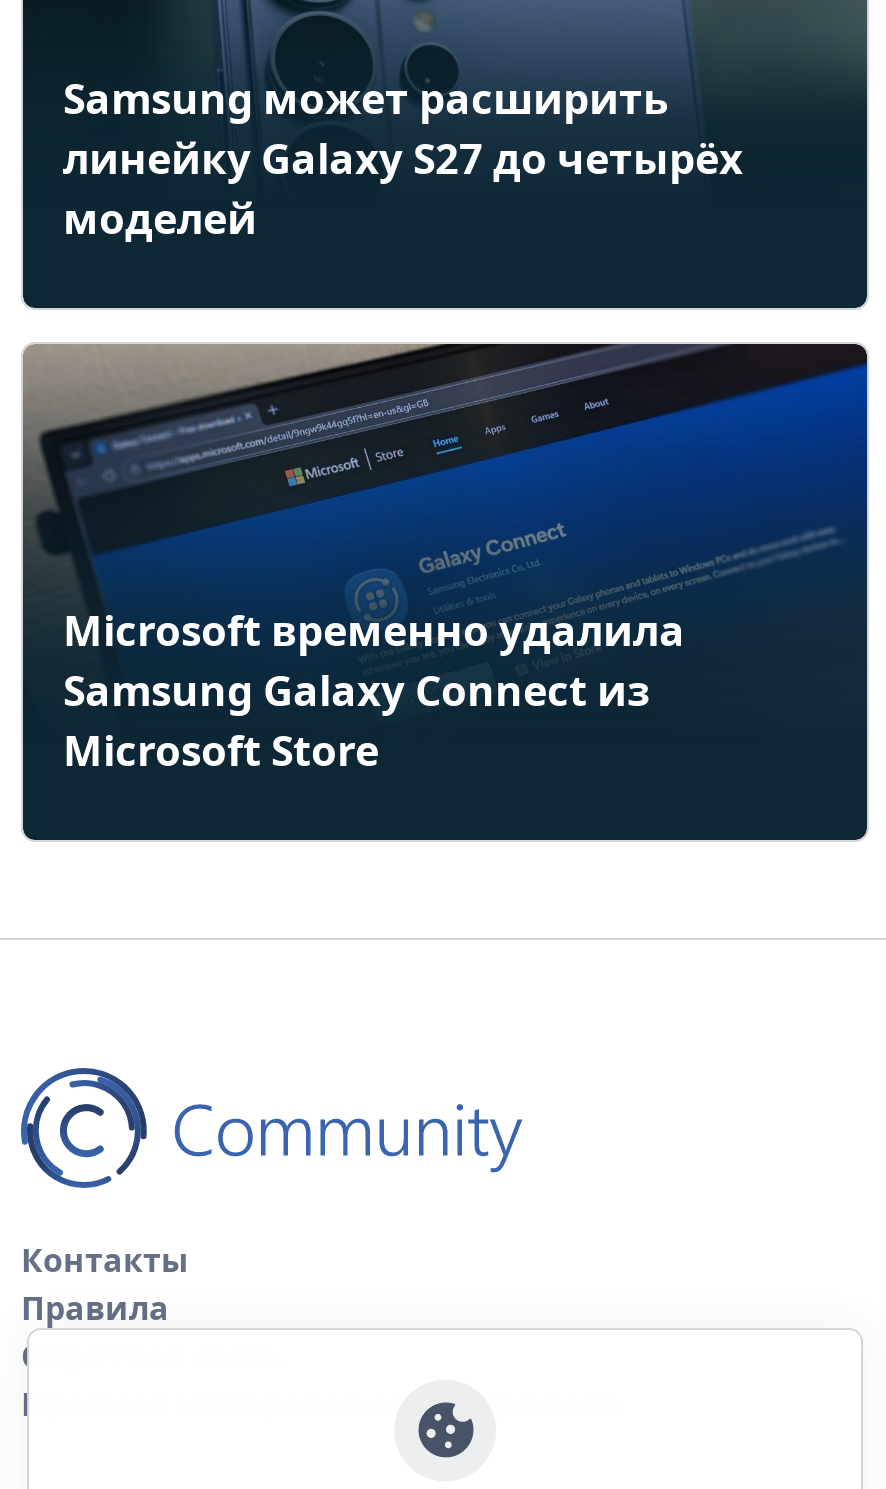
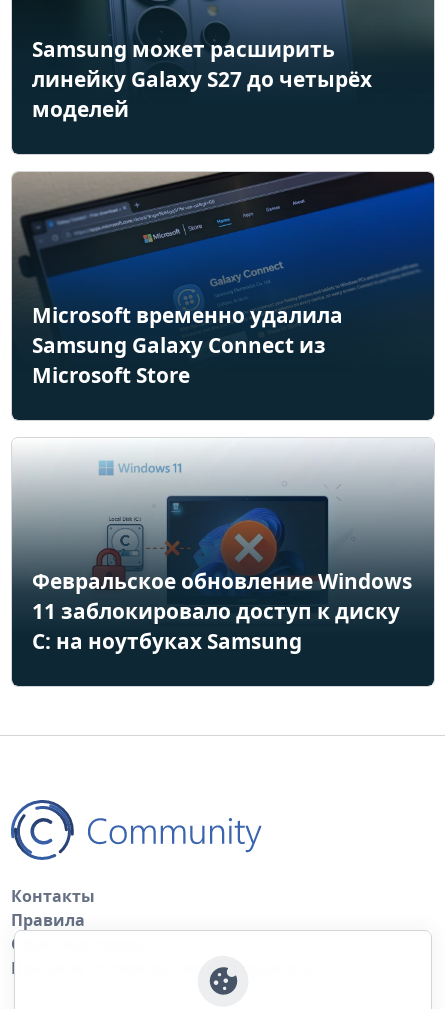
none -> [12,442,435,655] [image] | Февральское обновление Windows | 11 заблокировало доступ к диску | C: на ноутбуках Samsung

